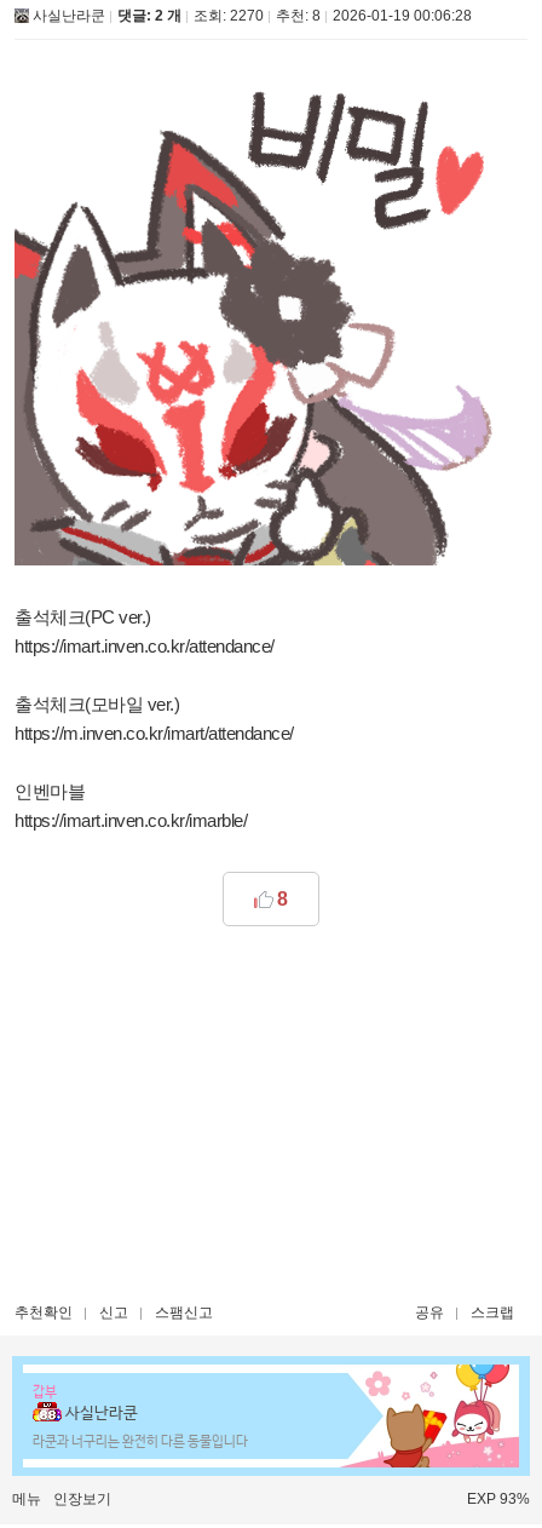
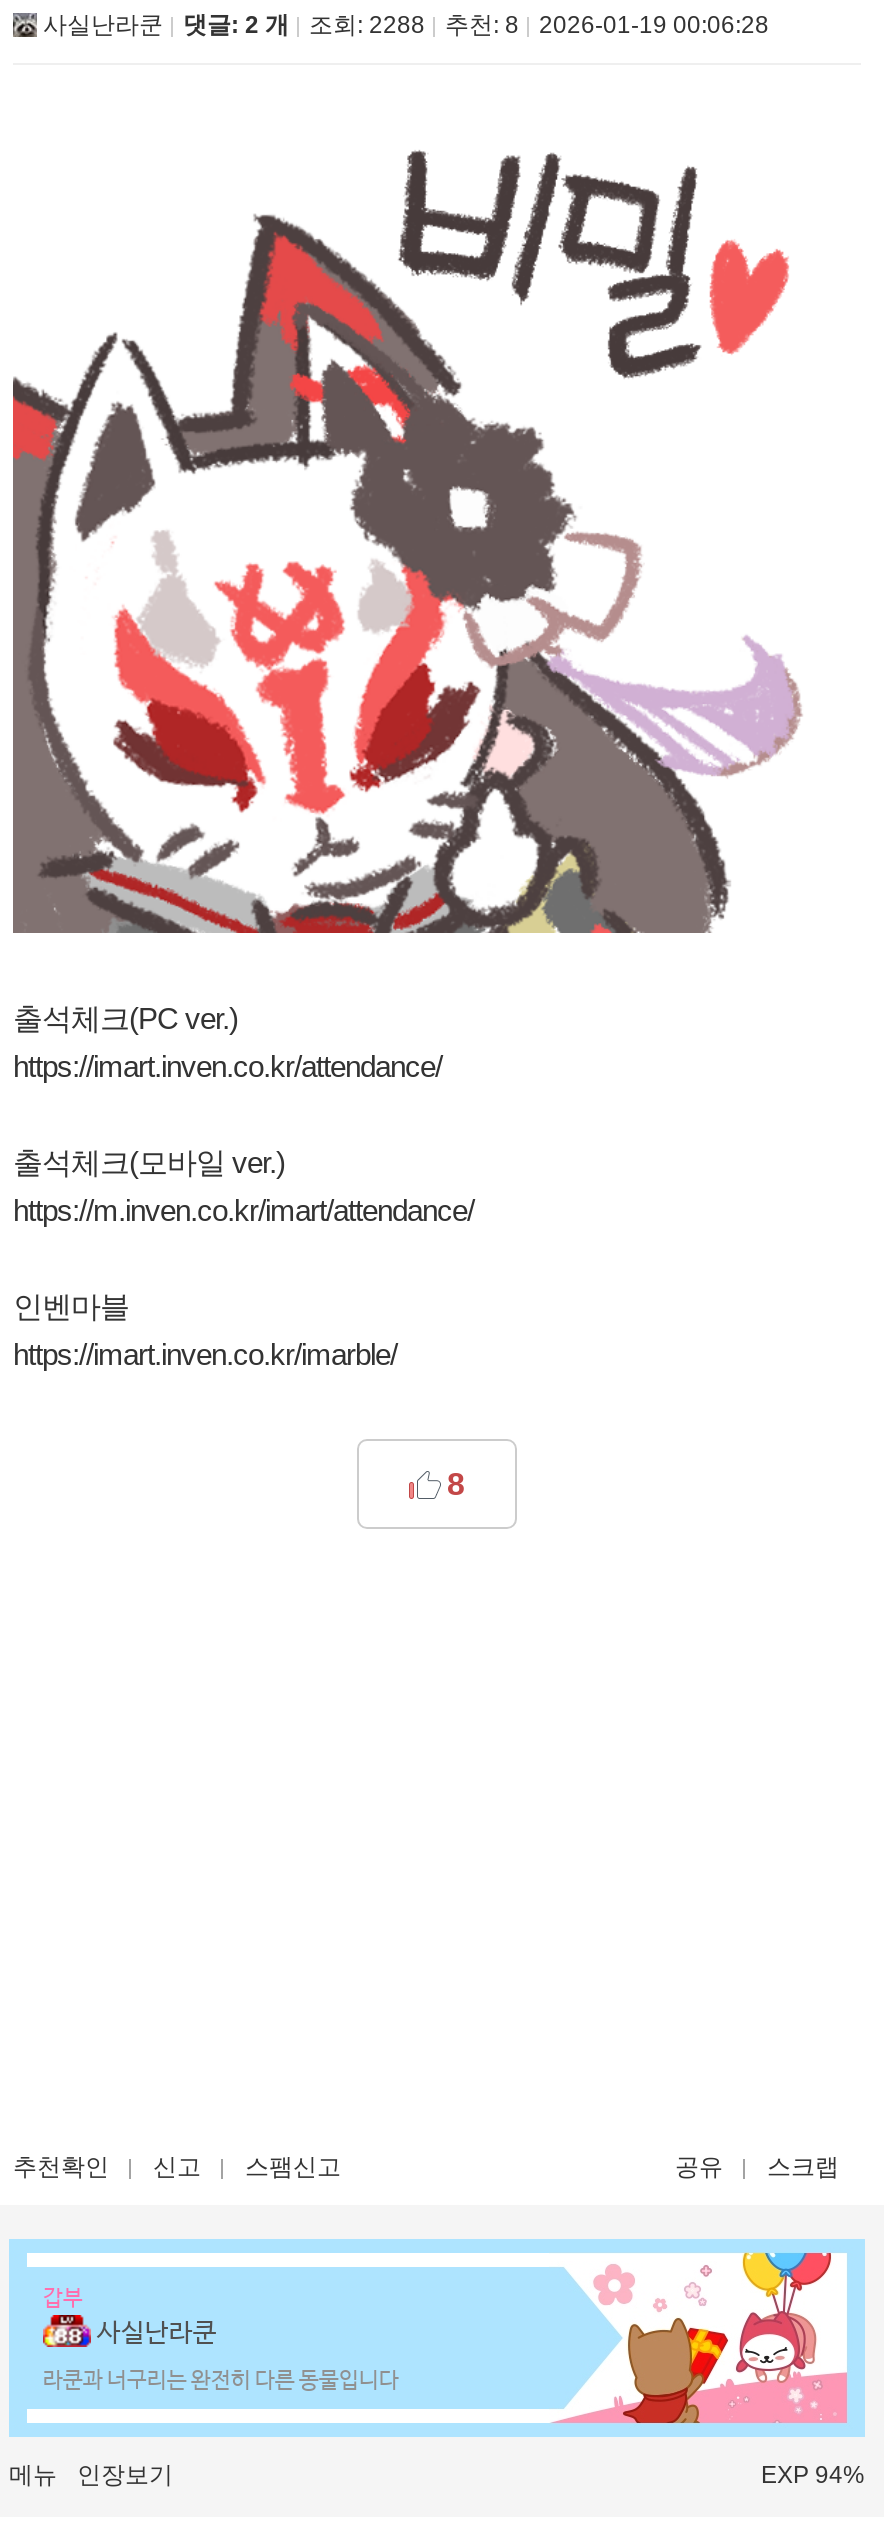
[33,7,472,24] 사실난라쿤 댓글: 2 개 조회: 2270 추천: 8 2026-01-19 00:06:28 -> [43,11,769,39] 사실난라쿤 댓글: 2 개 조회: 2288 추천: 8 2026-01-19 00:06:28
[467,1490,530,1507] EXP 93% -> [761,2461,865,2489] EXP 94%

